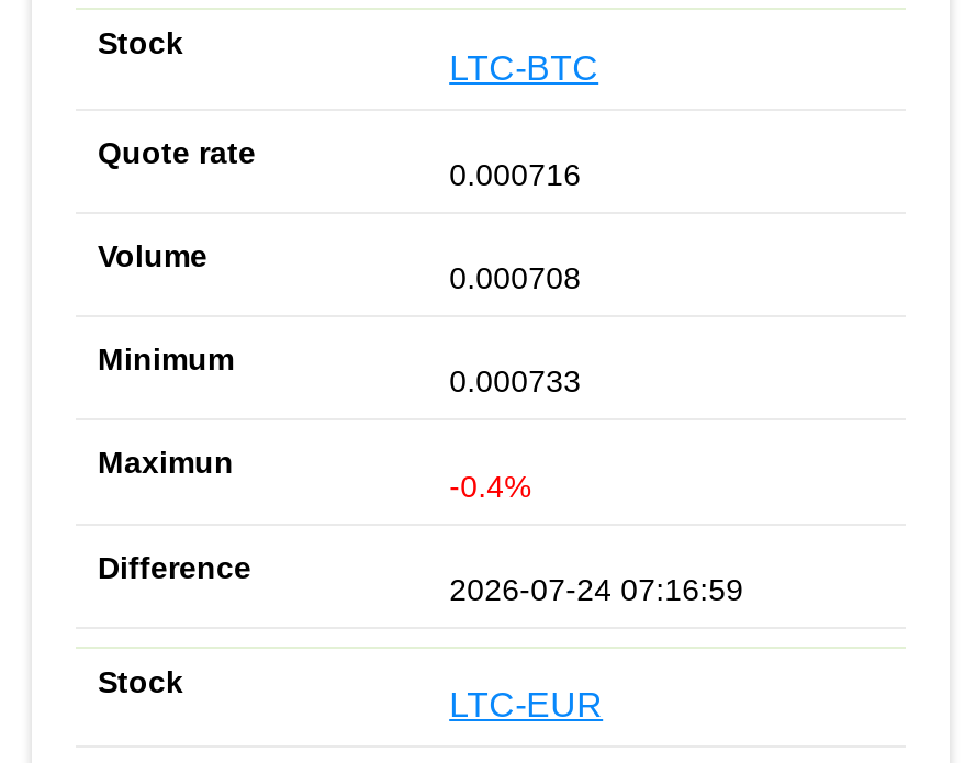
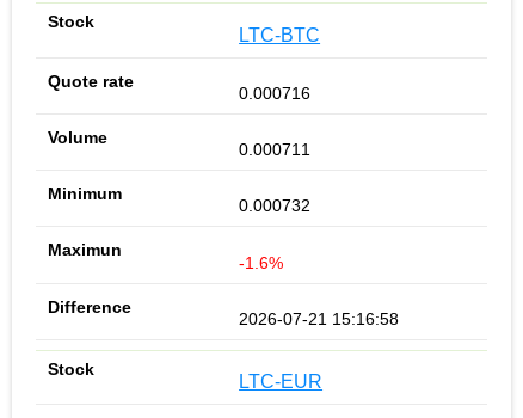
[449,259,581,294] 0.000708 -> [239,139,311,158] 0.000711
[449,363,581,398] 0.000733 -> [239,195,311,214] 0.000732
[449,469,530,504] -0.4% -> [239,253,283,272] -1.6%
[449,572,743,607] 2026-07-24 07:16:59 -> [239,309,399,328] 2026-07-21 15:16:58

